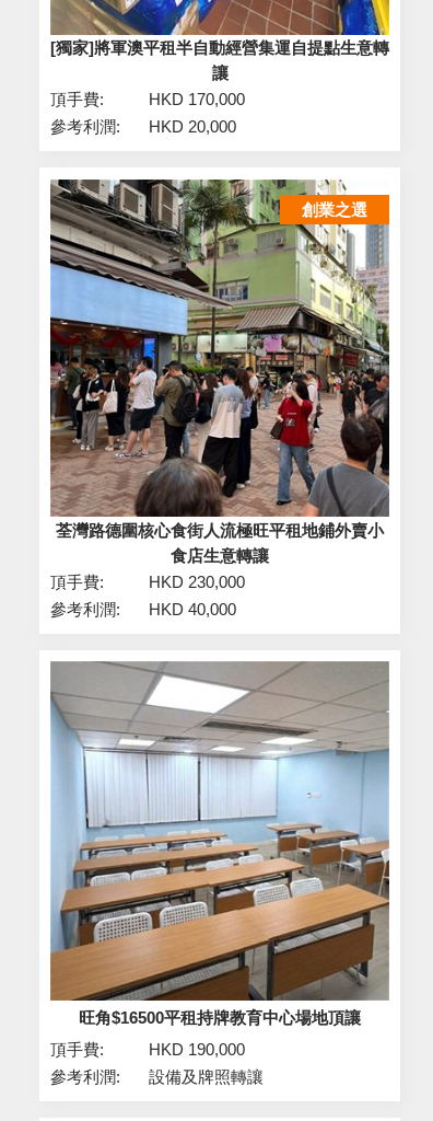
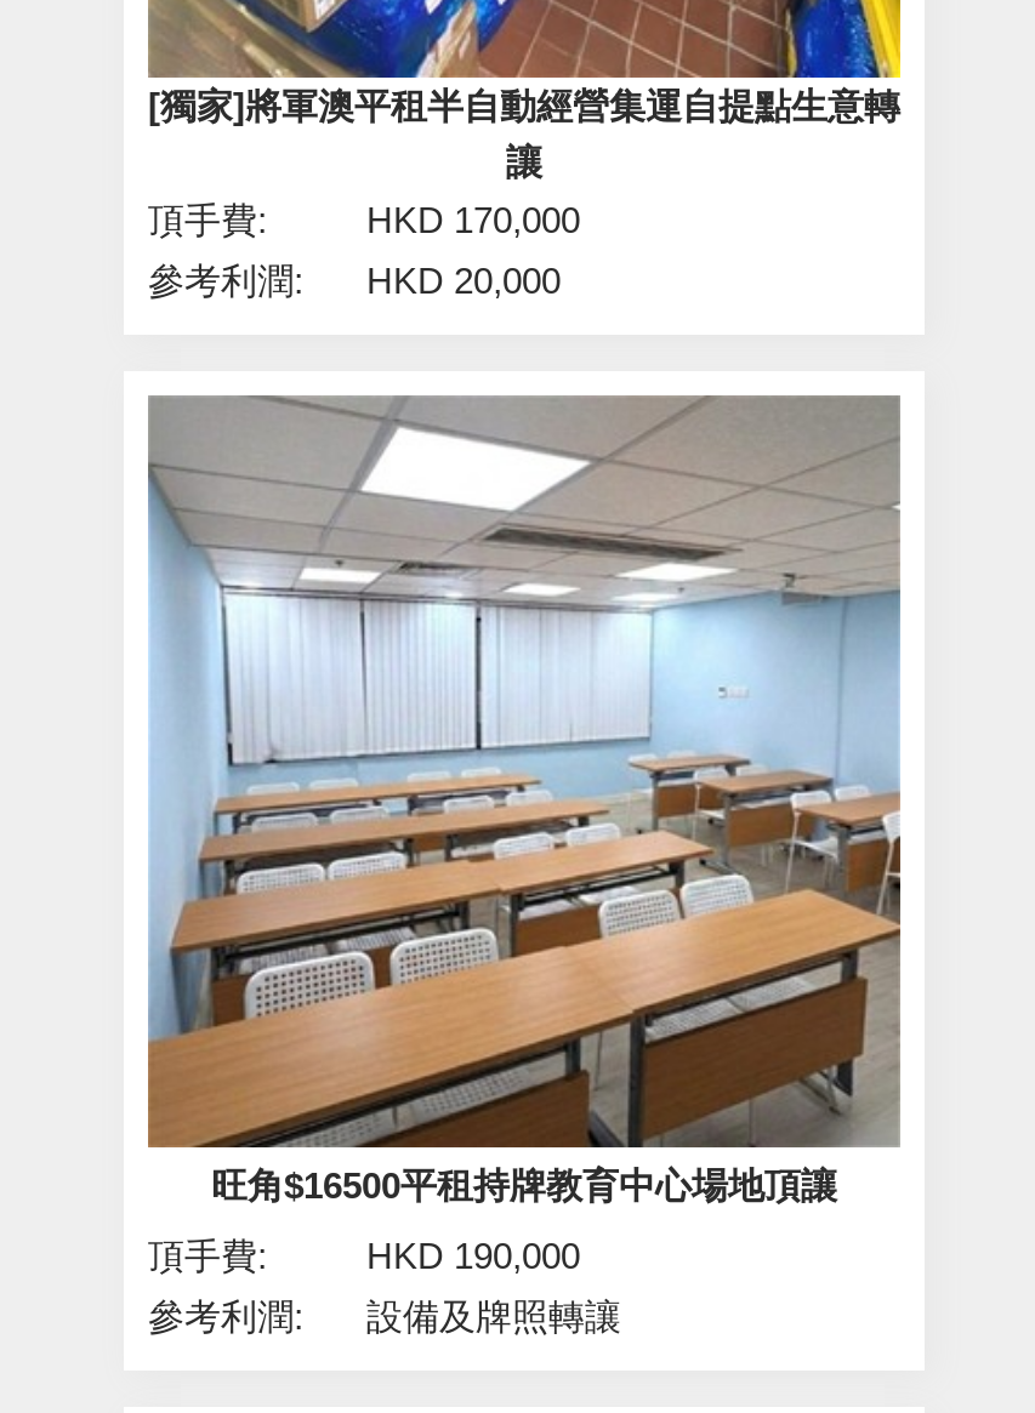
[49,178,390,513] [image] | 創業之選 -> none
[50,521,384,619] 荃灣路德圍核心食街人流極旺平租地鋪外賣小 | 食店生意轉讓 | 頂手費: | HKD 230,000 | 參考利潤: | HKD 40,000 -> none

